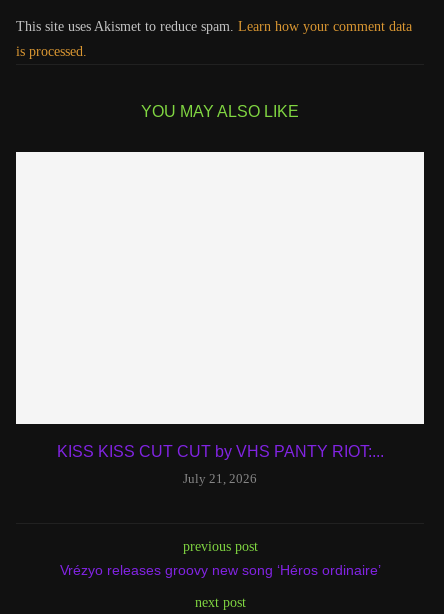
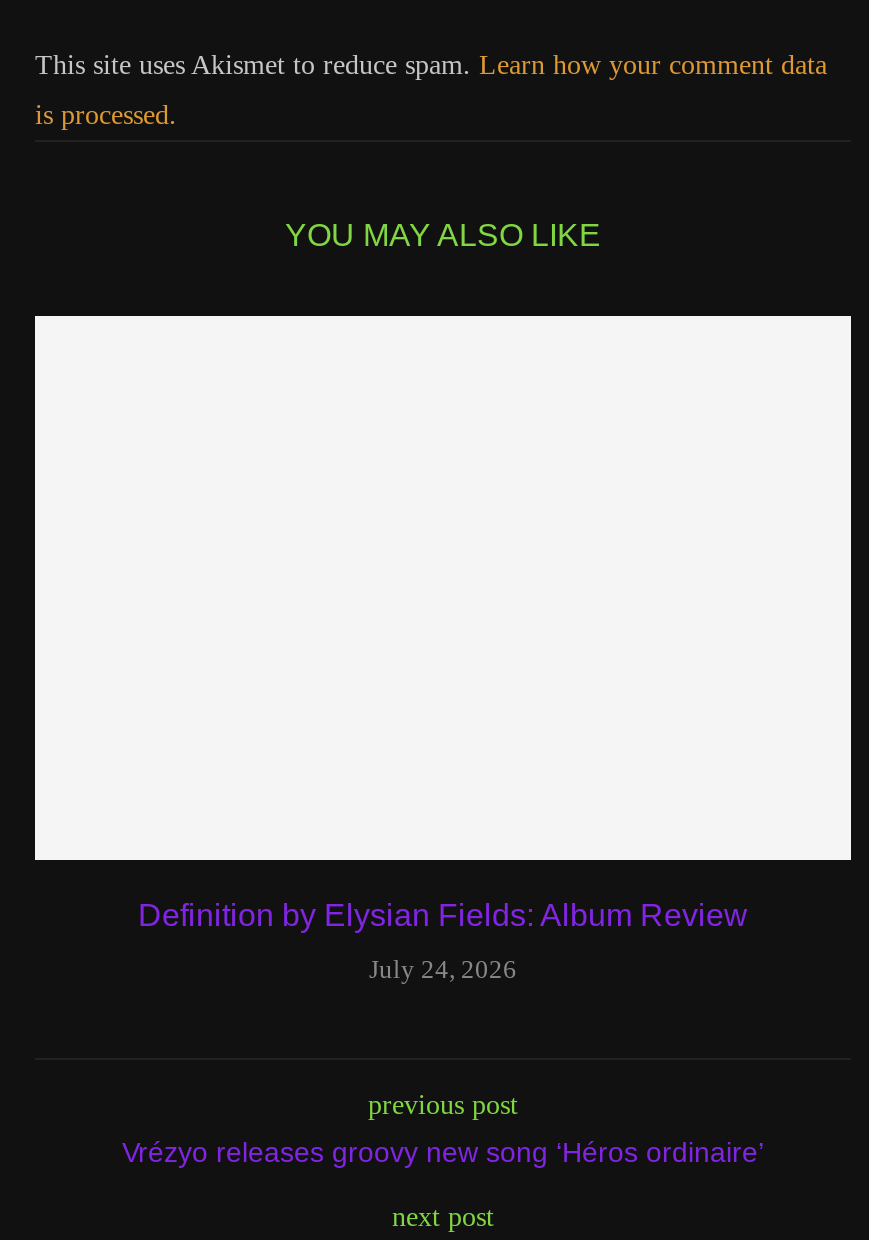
[56,443,383,460] KISS KISS CUT CUT by VHS PANTY RIOT:... -> [138,898,748,932] Definition by Elysian Fields: Album Review
[183,471,257,486] July 21, 2026 -> [369,954,517,984] July 24, 2026

